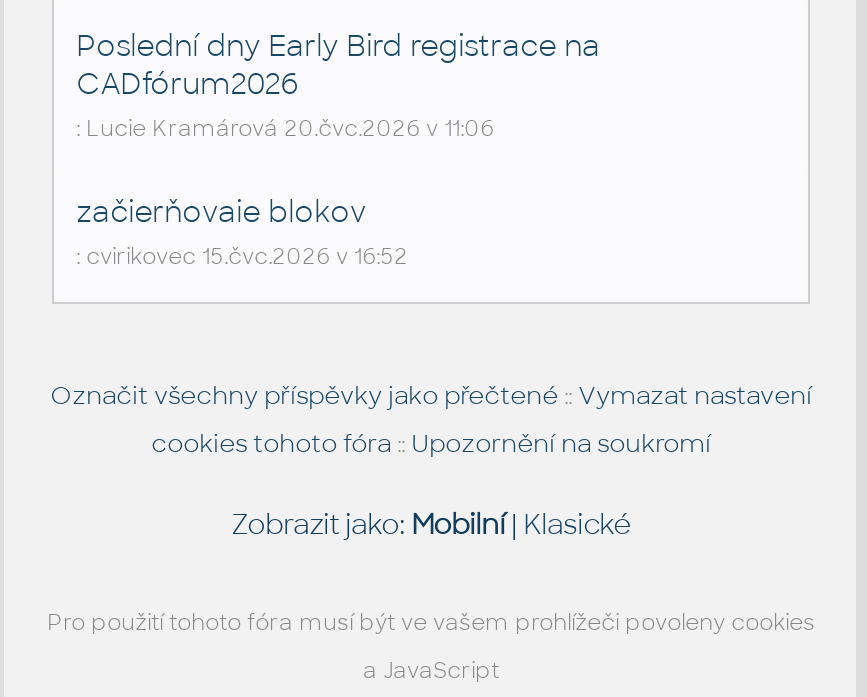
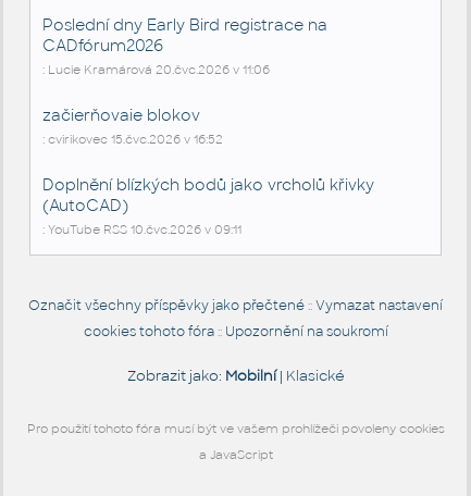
none -> [43,175,374,237] Doplnění blízkých bodů jako vrcholů křivky | (AutoCAD) | : YouTube RSS 10.čvc.2026 v 09:11

